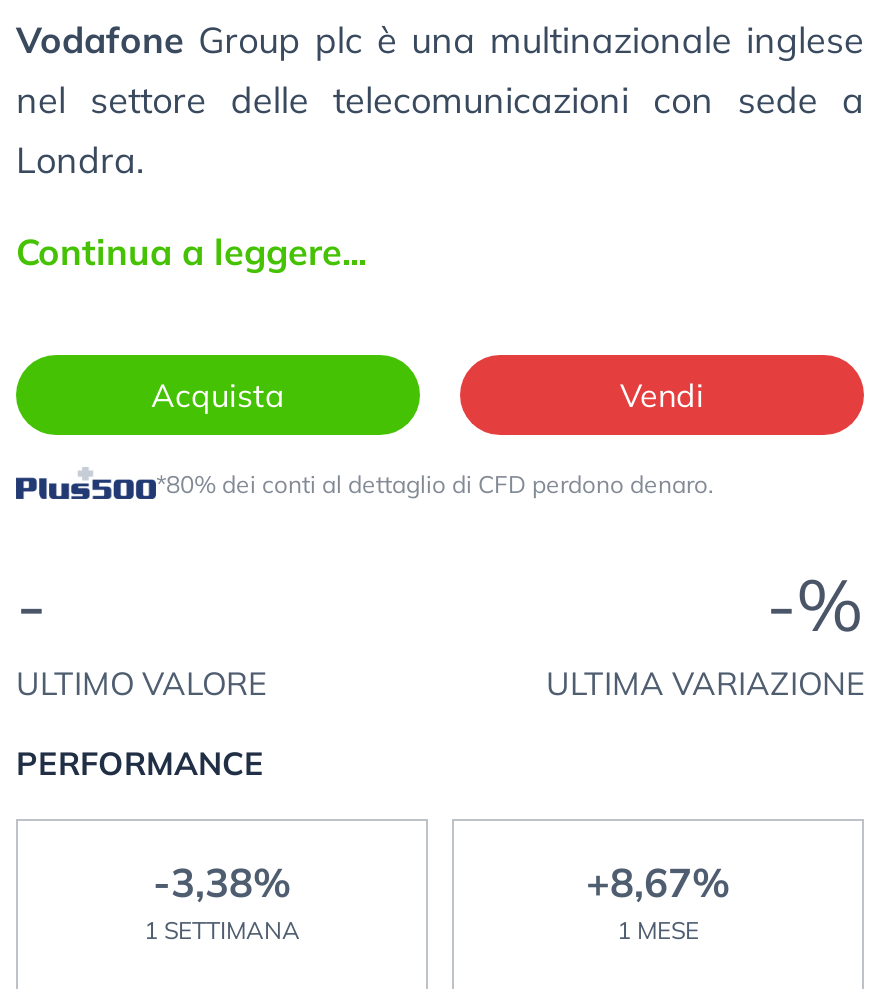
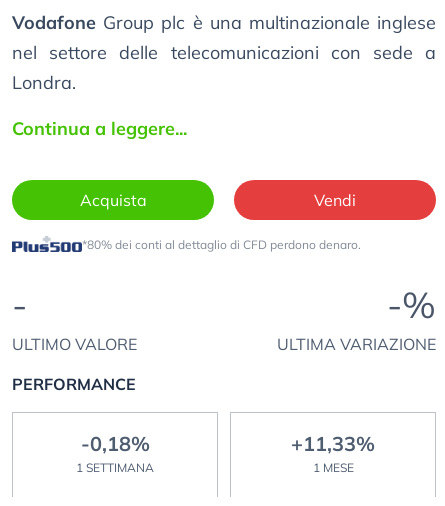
[153,857,291,907] -3,38% -> [80,431,149,456] -0,18%
[586,857,730,907] +8,67% -> [291,431,375,456] +11,33%

